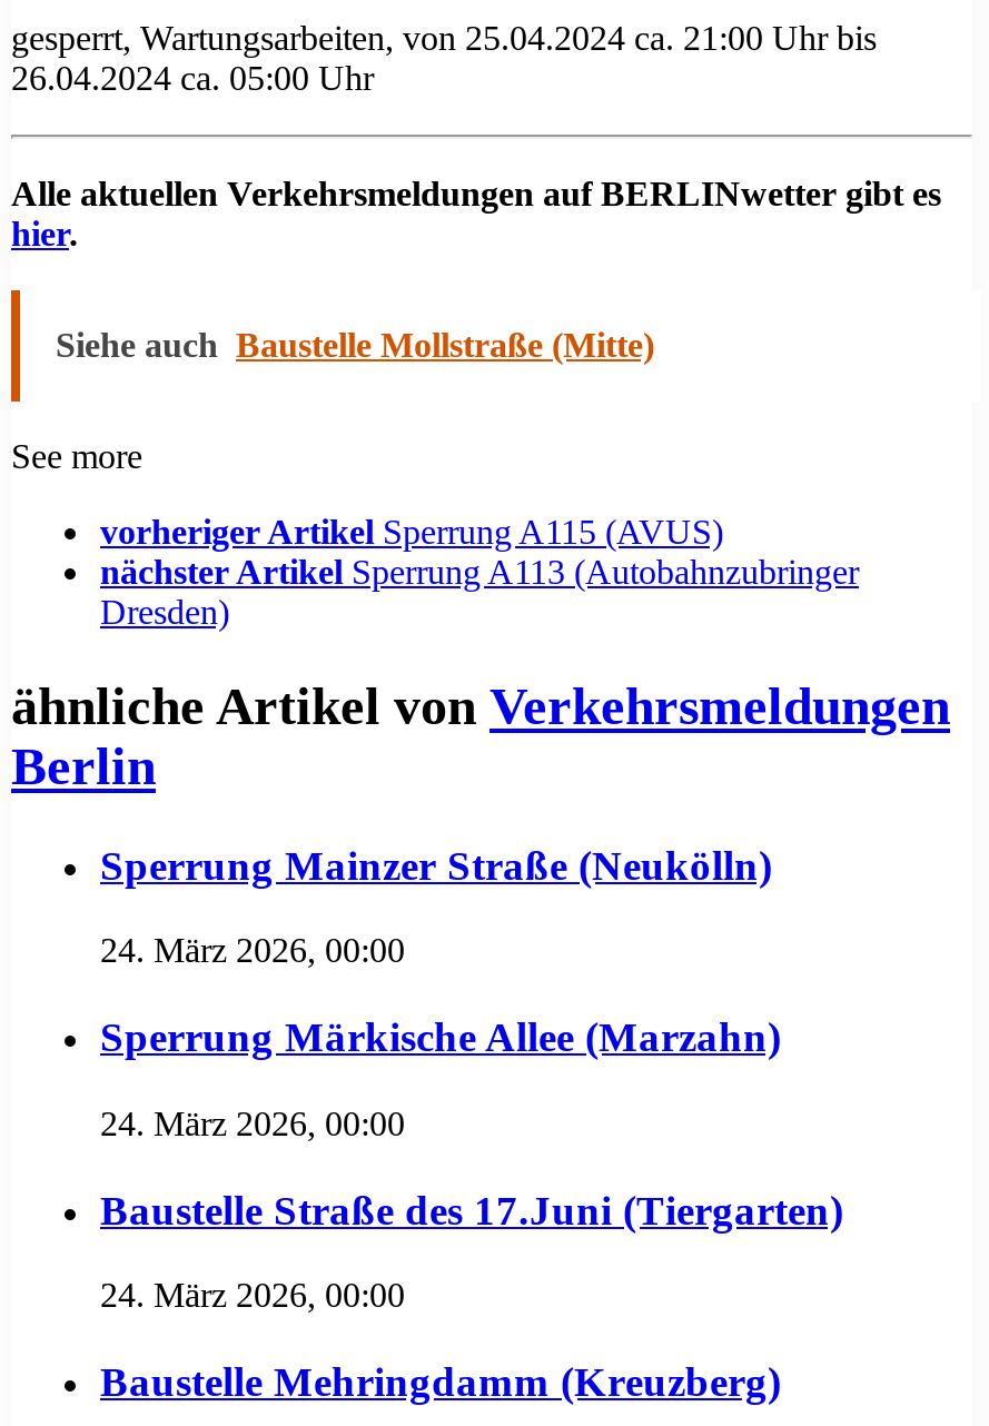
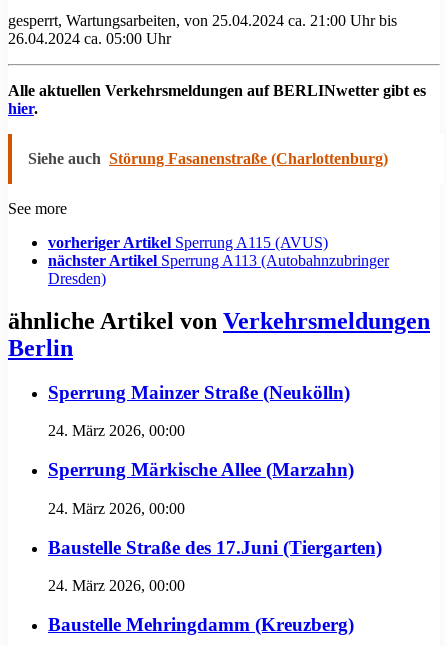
[56,325,654,363] Siehe auch Baustelle Mollstraße (Mitte) -> [28,150,388,167] Siehe auch Störung Fasanenstraße (Charlottenburg)

